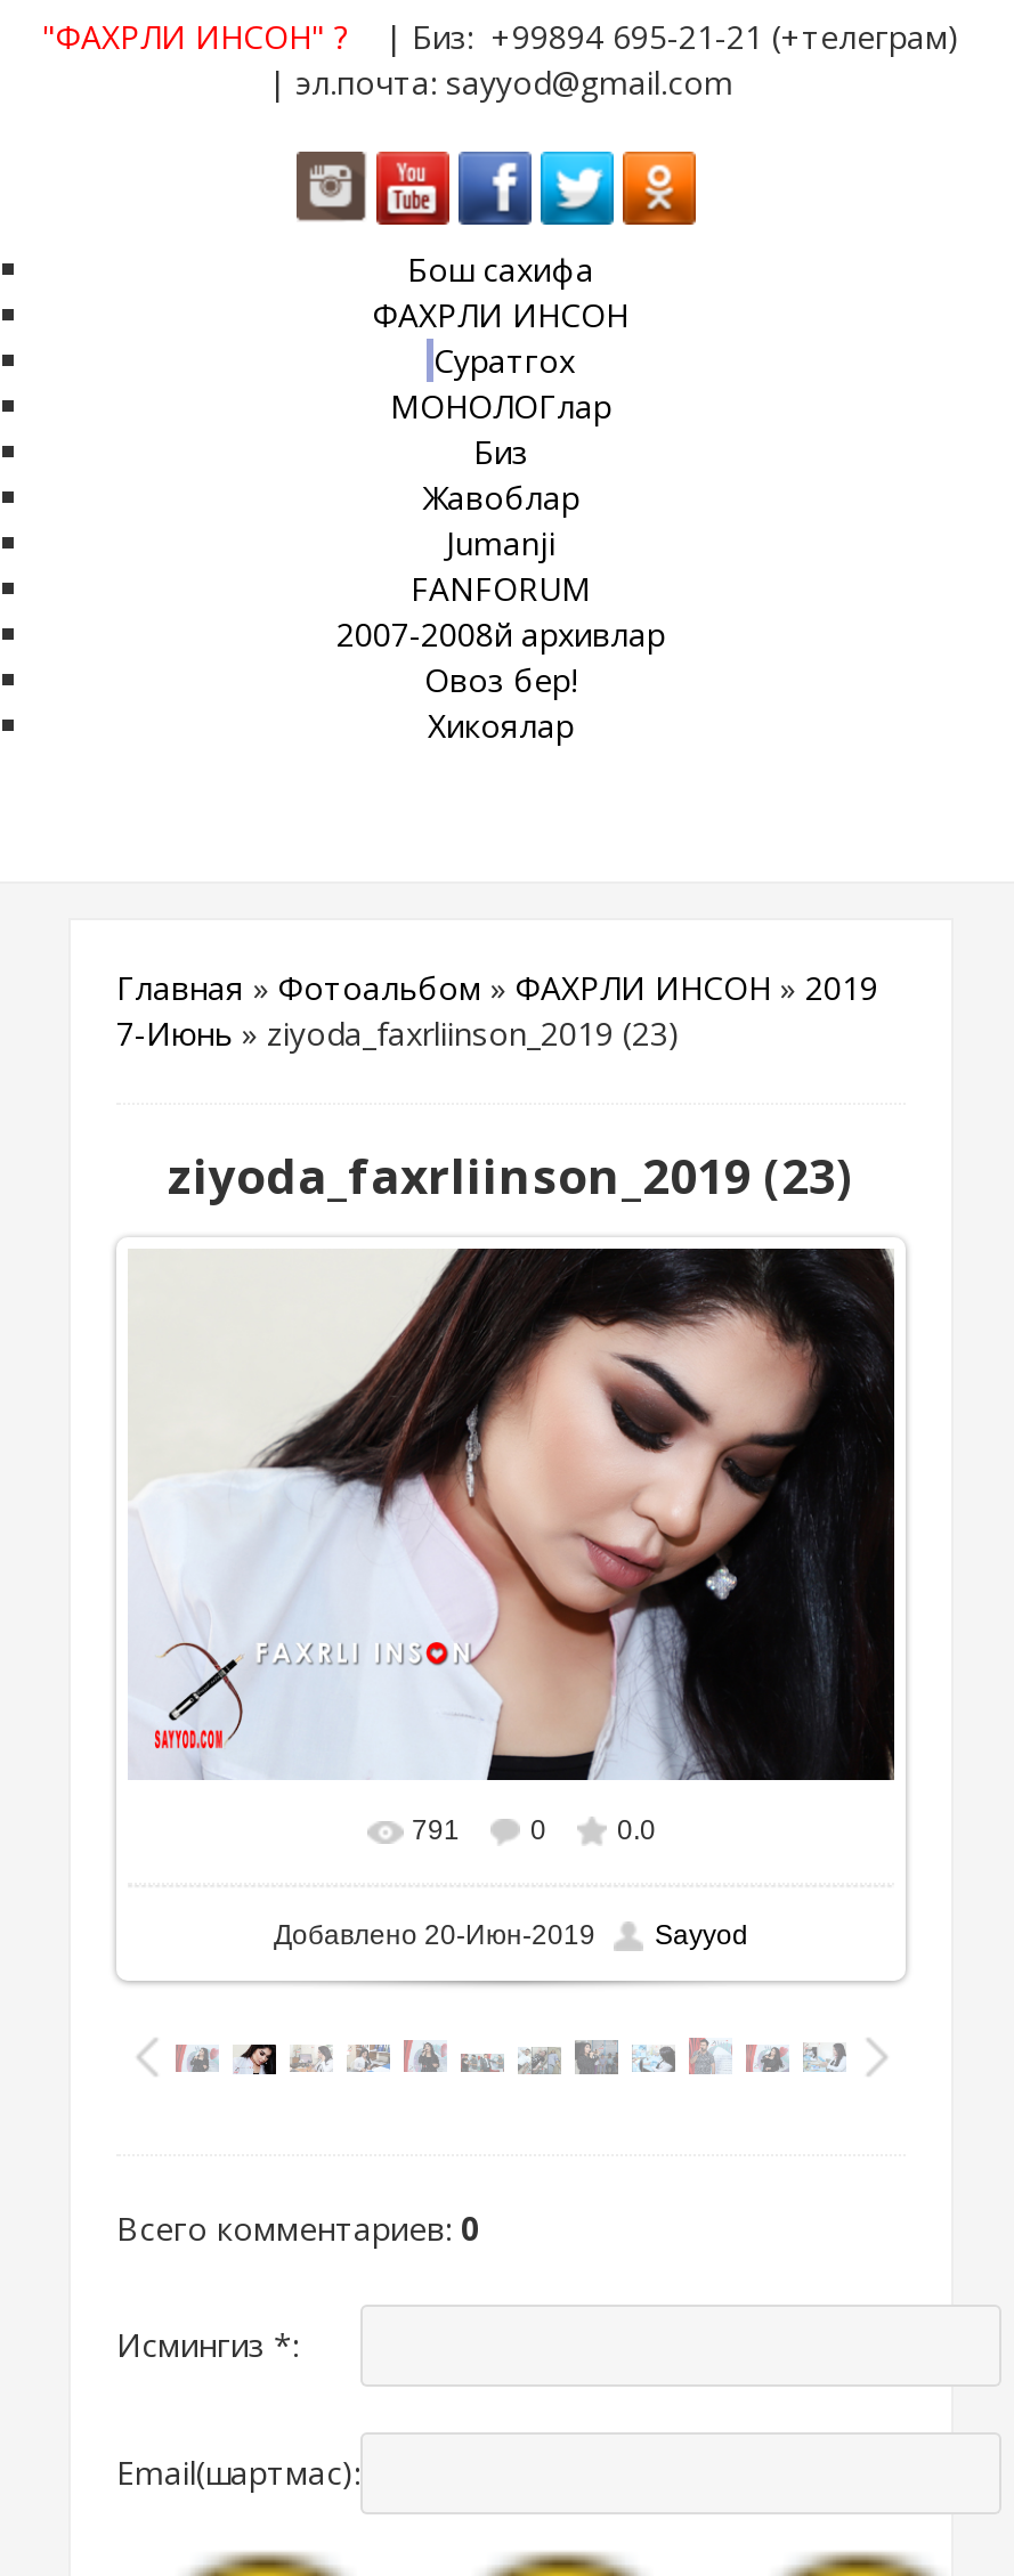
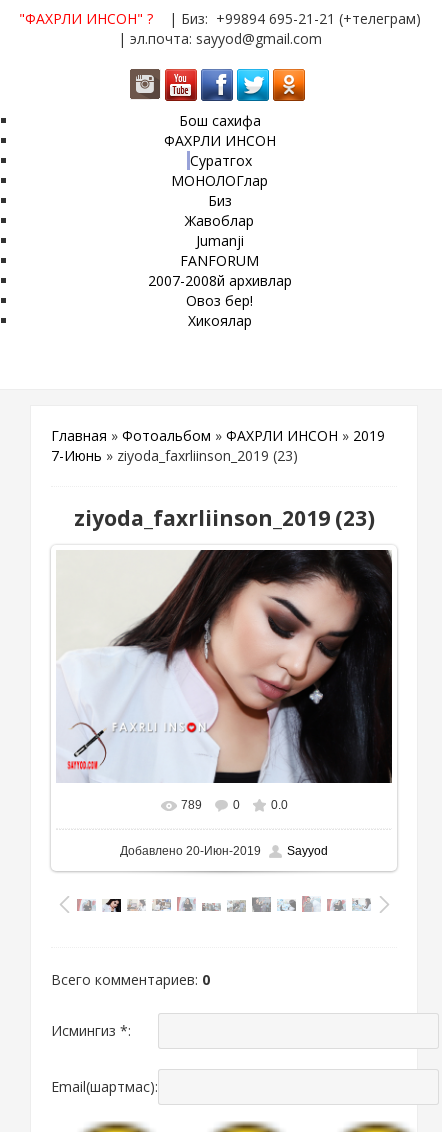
[412,1813,460,1845] 791 -> [180,798,201,812] 789

